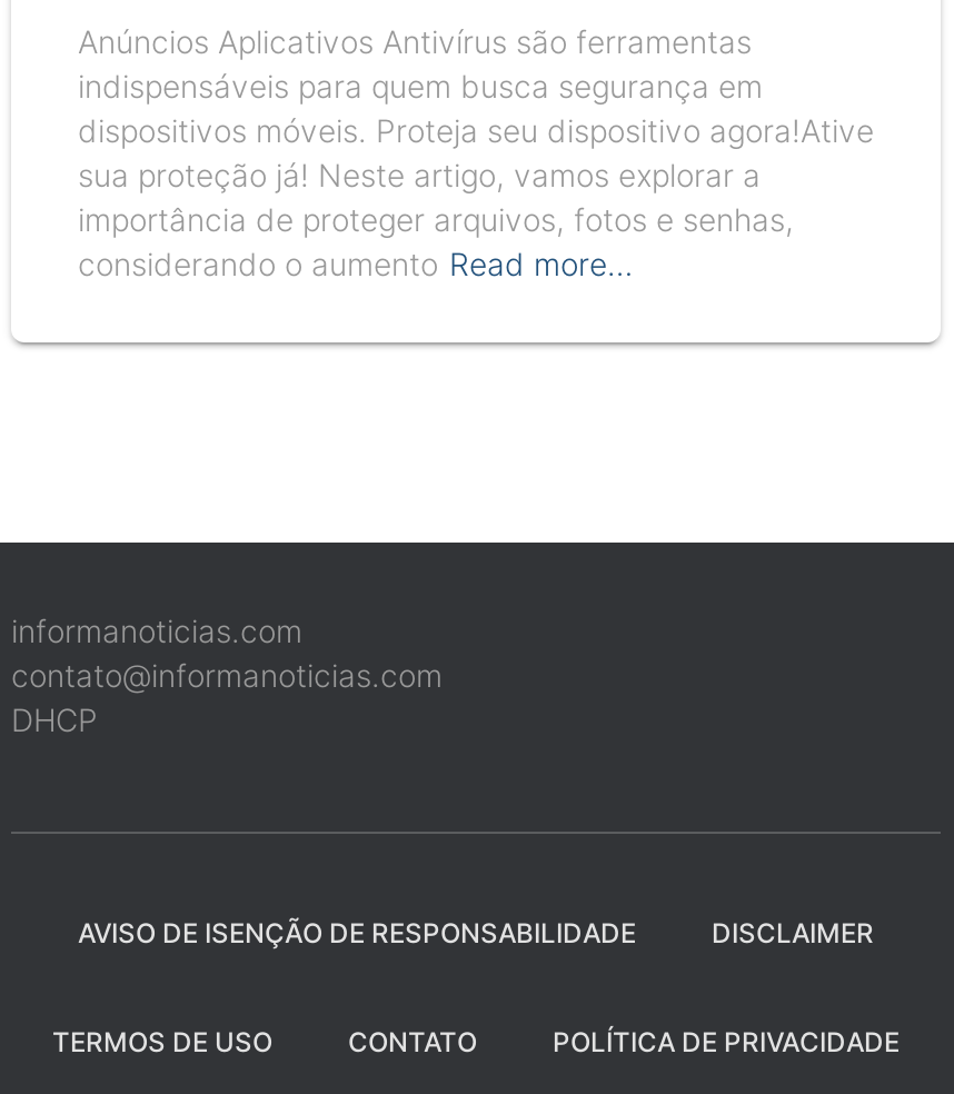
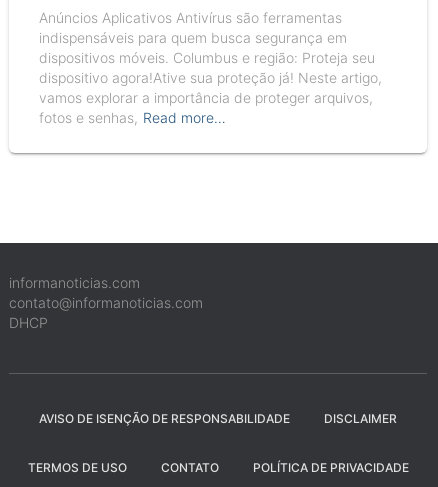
[78,111,874,282] dispositivos móveis. Proteja seu dispositivo agora!Ative | sua proteção já! Neste artigo, vamos explorar a | importância de proteger arquivos, fotos e senhas, | considerando o aumento Read more… -> [39,49,382,126] dispositivos móveis. Columbus e região: Proteja seu | dispositivo agora!Ative sua proteção já! Neste artigo, | vamos explorar a importância de proteger arquivos, | fotos e senhas, Read more…

